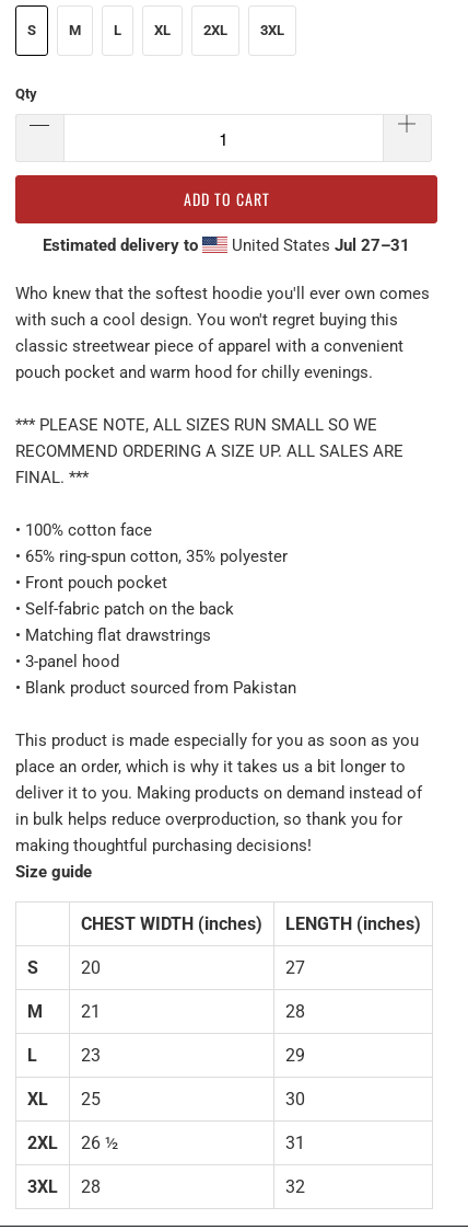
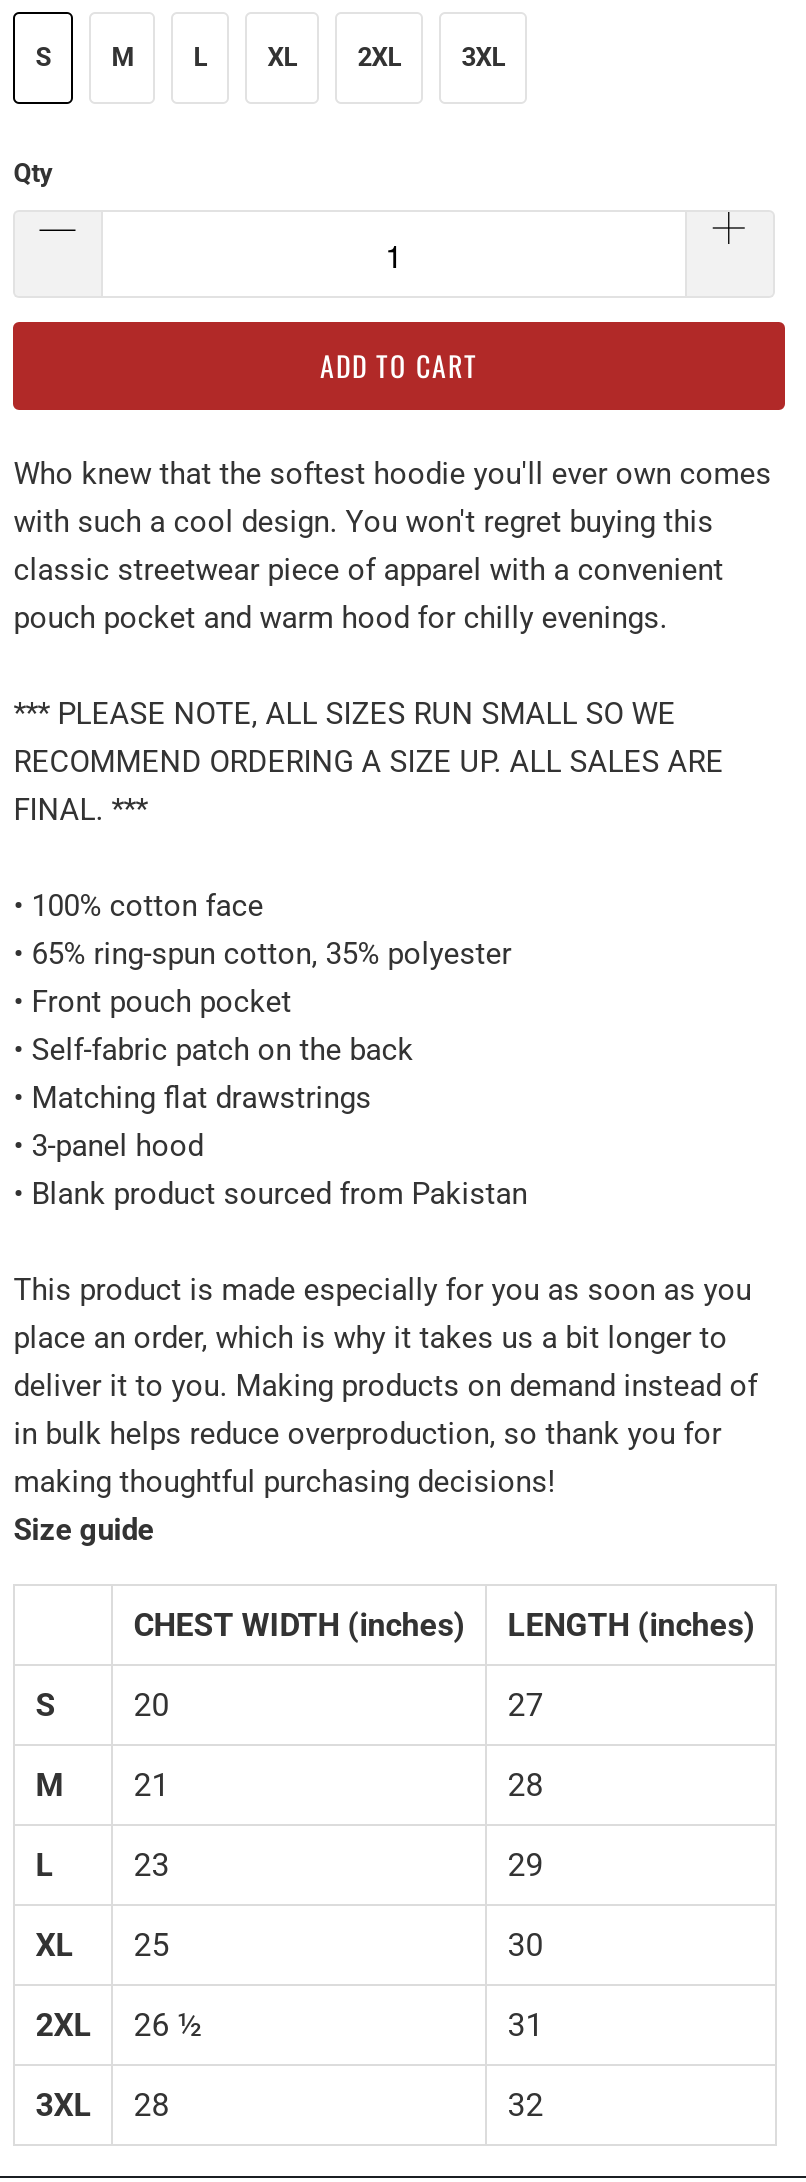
[43,236,410,255] Estimated delivery to | United States Jul 27–31 -> none

